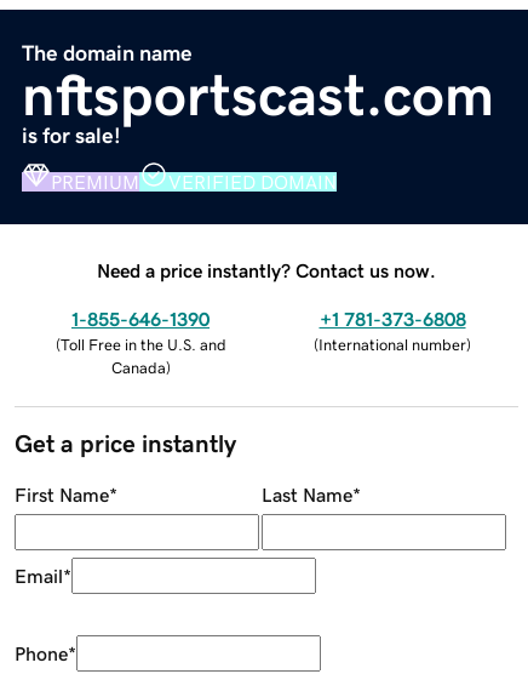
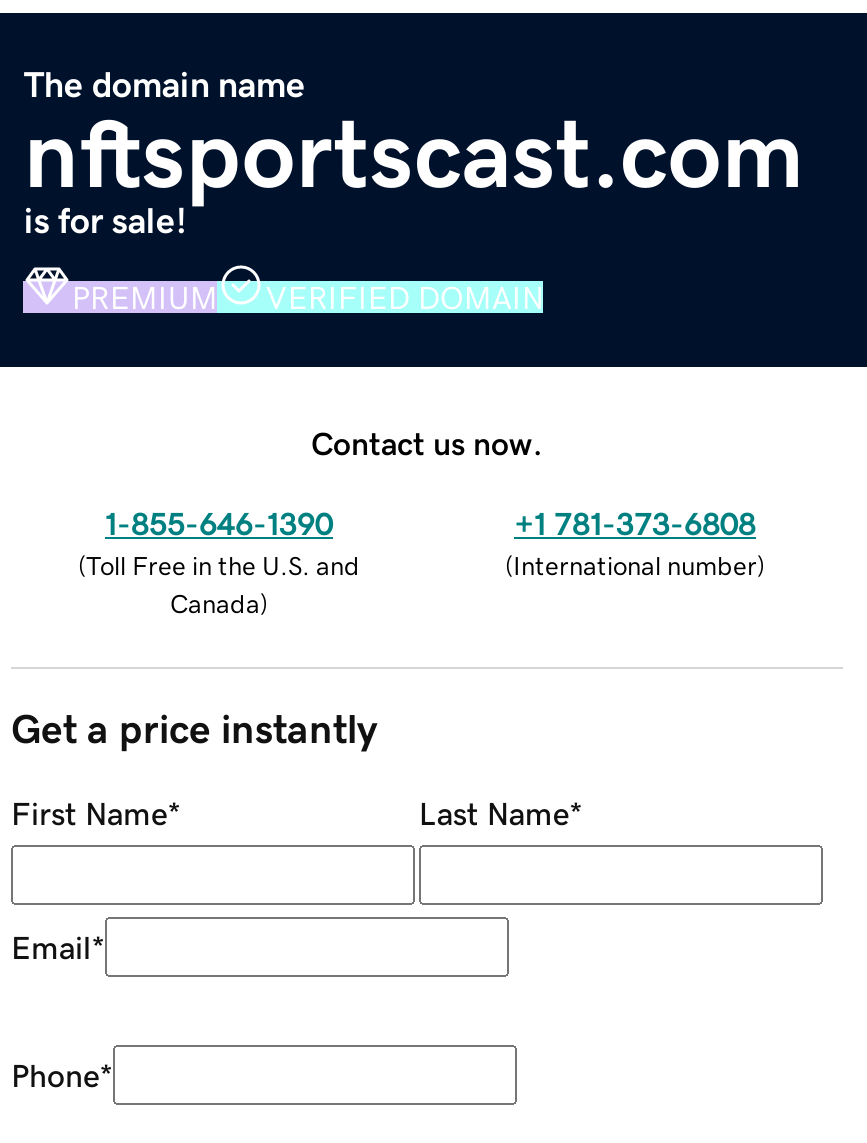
[97,260,436,280] Need a price instantly? Contact us now. -> [311,426,543,458] Contact us now.

